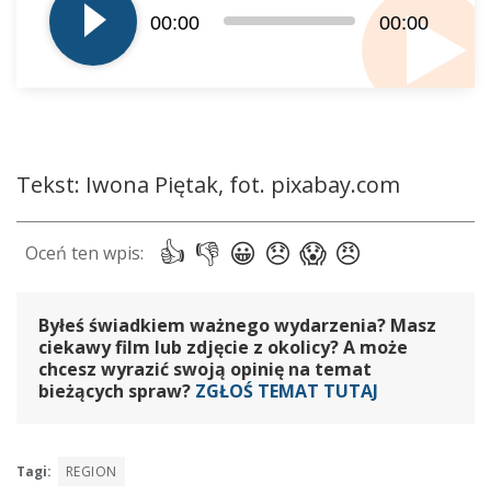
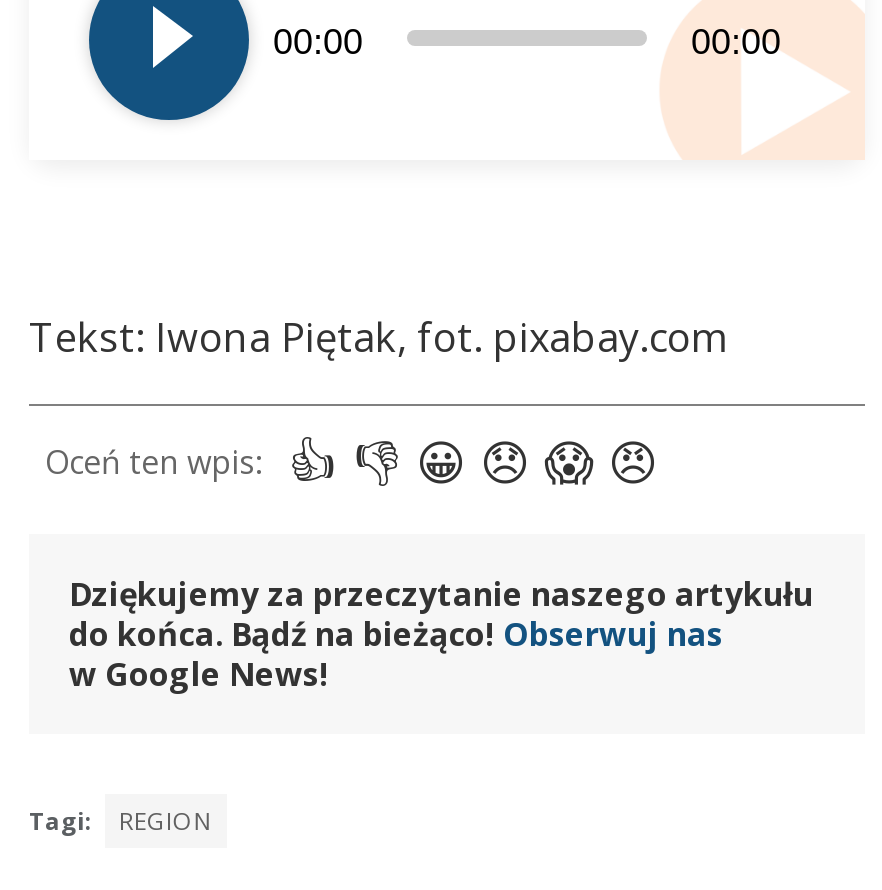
[38,313,436,403] Byłeś świadkiem ważnego wydarzenia? Masz | ciekawy film lub zdjęcie z okolicy? A może | chcesz wyrazić swoją opinię na temat | bieżących spraw? ZGŁOŚ TEMAT TUTAJ -> [69,571,813,695] Dziękujemy za przeczytanie naszego artykułu | do końca. Bądź na bieżąco! Obserwuj nas | w Google News!

